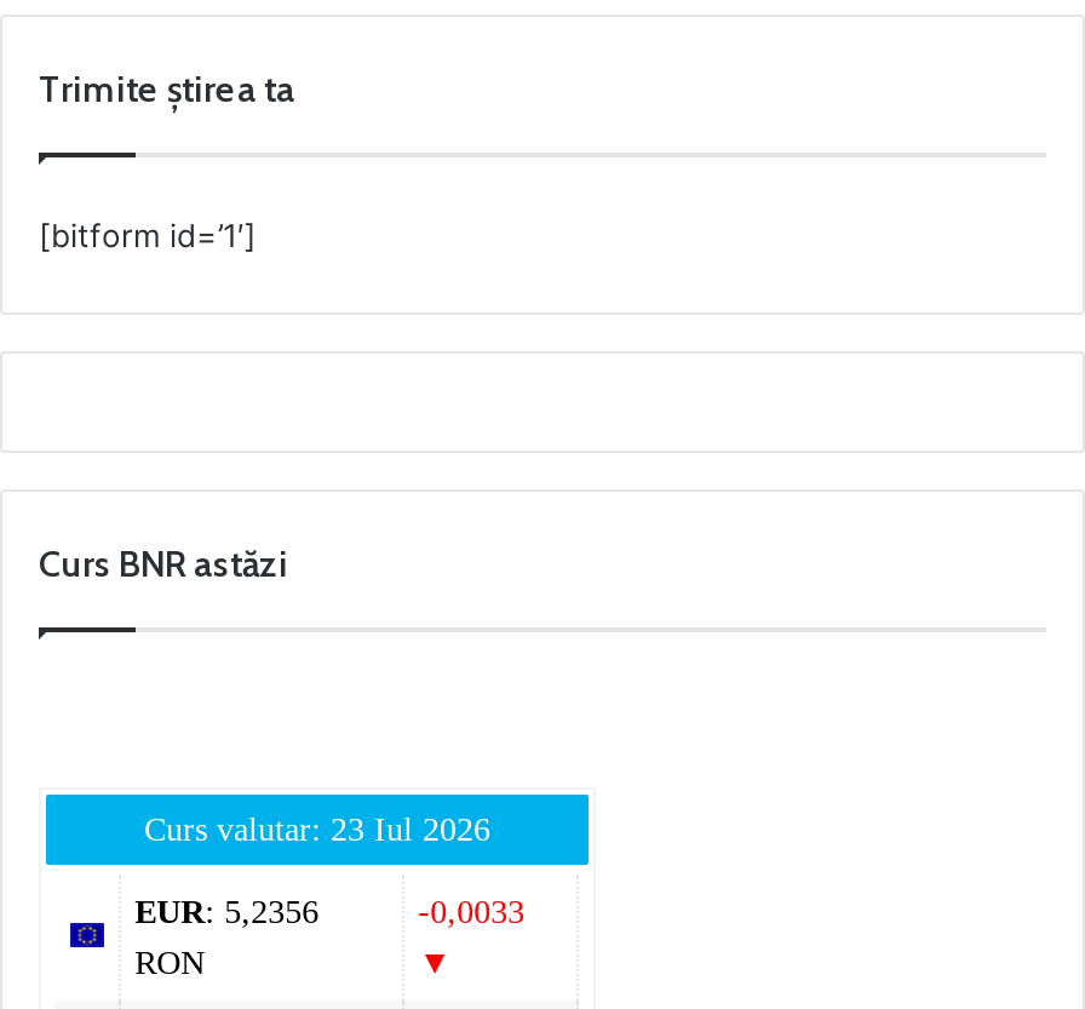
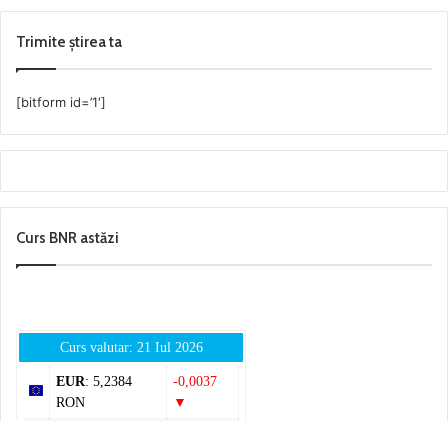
[144,812,490,848] Curs valutar: 23 Iul 2026 -> [59,340,202,355] Curs valutar: 21 Iul 2026
[135,894,319,931] EUR: 5,2356 -> [56,374,132,389] EUR: 5,2384
[418,894,525,931] -0,0033 -> [173,374,217,389] -0,0037

